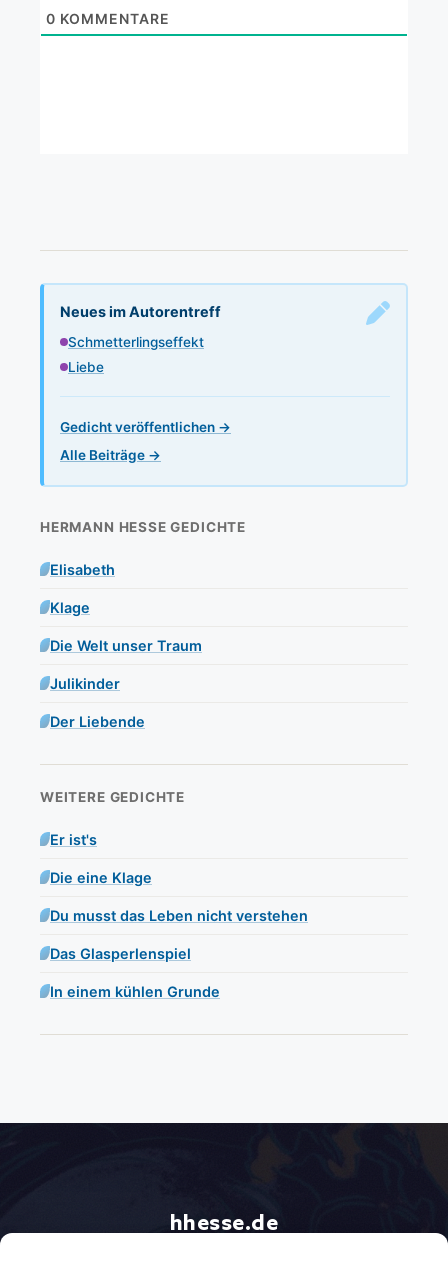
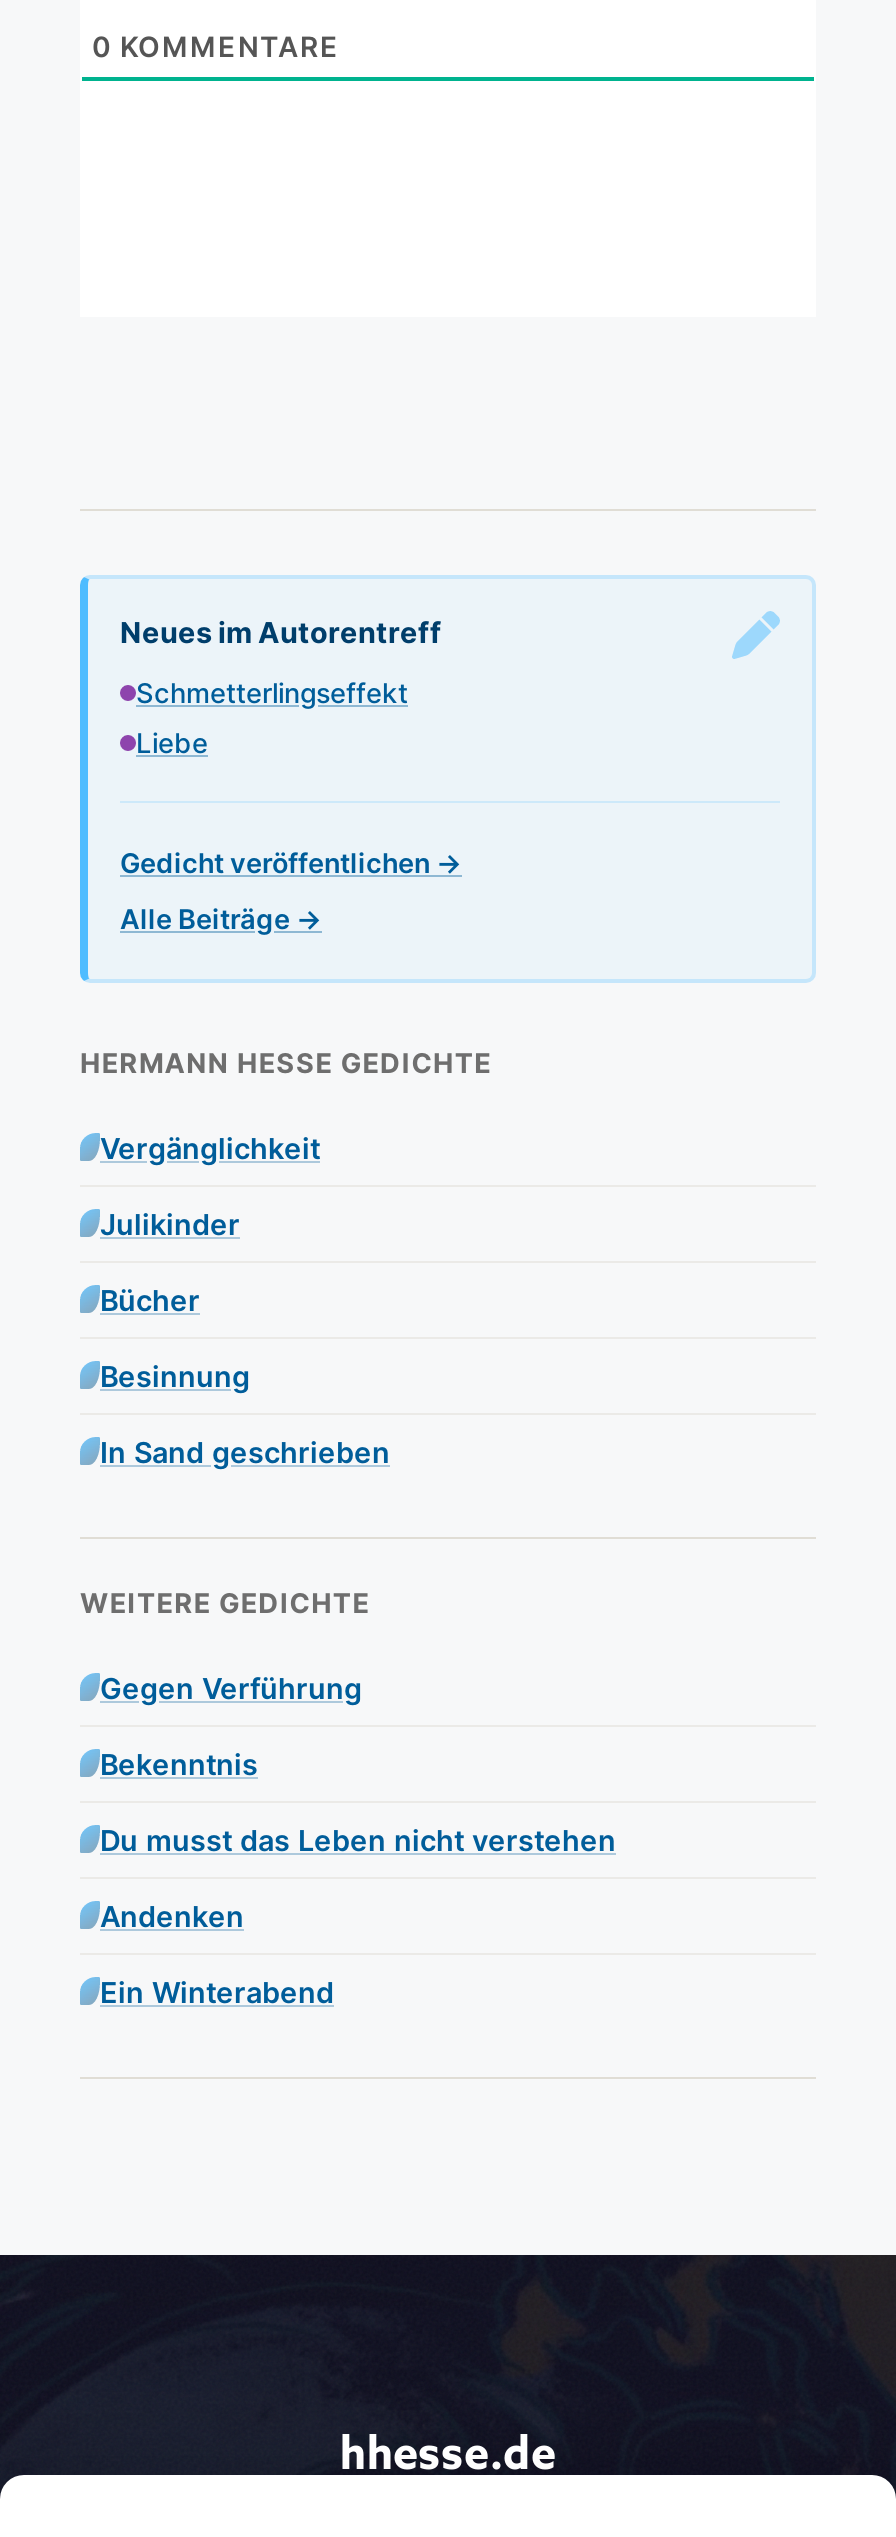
[50,561,202,654] Elisabeth | Klage | Die Welt unser Traum -> [100,1132,320,1166] Vergänglichkeit
moved [50,675,120,692] -> [100,1208,240,1242]: Julikinder
[50,713,145,730] Der Liebende -> [100,1284,390,1470] Bücher | Besinnung | In Sand geschrieben
[50,831,97,848] Er ist's -> [100,1672,362,1706] Gegen Verführung
[50,869,152,886] Die eine Klage -> [100,1748,258,1782] Bekenntnis
[50,945,191,962] Das Glasperlenspiel -> [100,1900,244,1934] Andenken
[50,983,220,1000] In einem kühlen Grunde -> [100,1976,334,2010] Ein Winterabend

